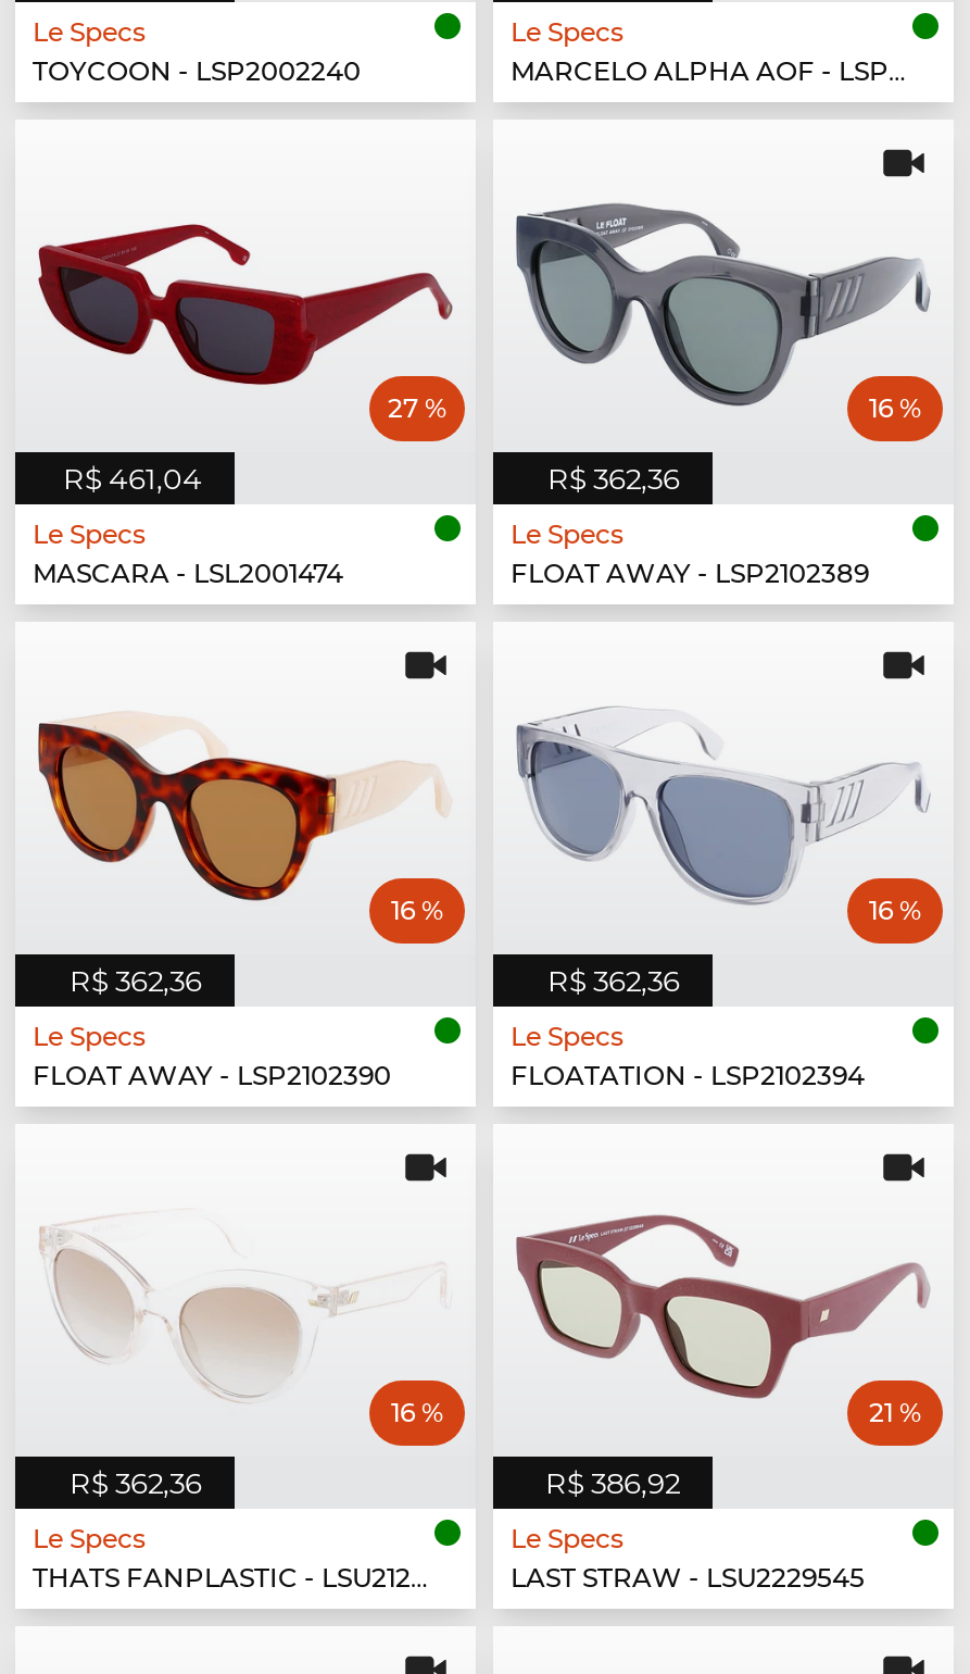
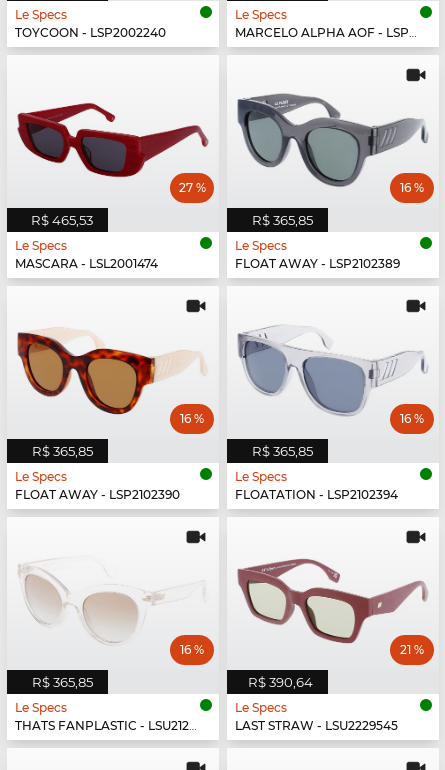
[63,461,202,496] R$ 461,04 -> [31,212,93,228] R$ 465,53
[547,461,680,496] R$ 362,36 -> [252,212,313,228] R$ 365,85
[70,963,202,998] R$ 362,36 -> [32,443,93,459] R$ 365,85
[547,963,680,998] R$ 362,36 -> [252,443,313,459] R$ 365,85
[70,1465,202,1500] R$ 362,36 -> [32,674,93,690] R$ 365,85
[545,1465,680,1500] R$ 386,92 -> [248,674,313,690] R$ 390,64

